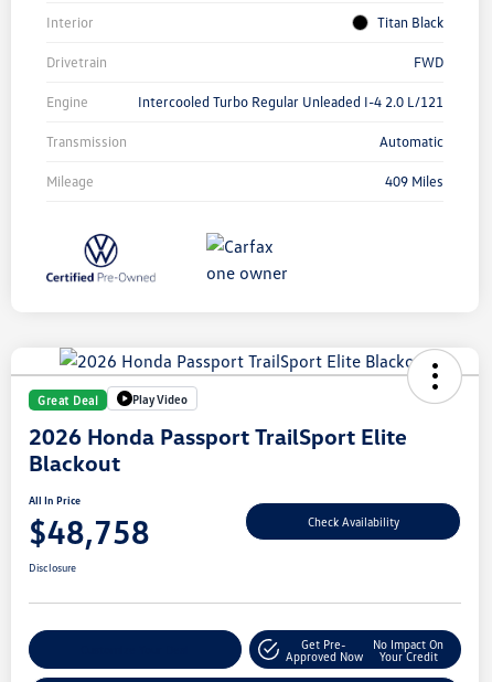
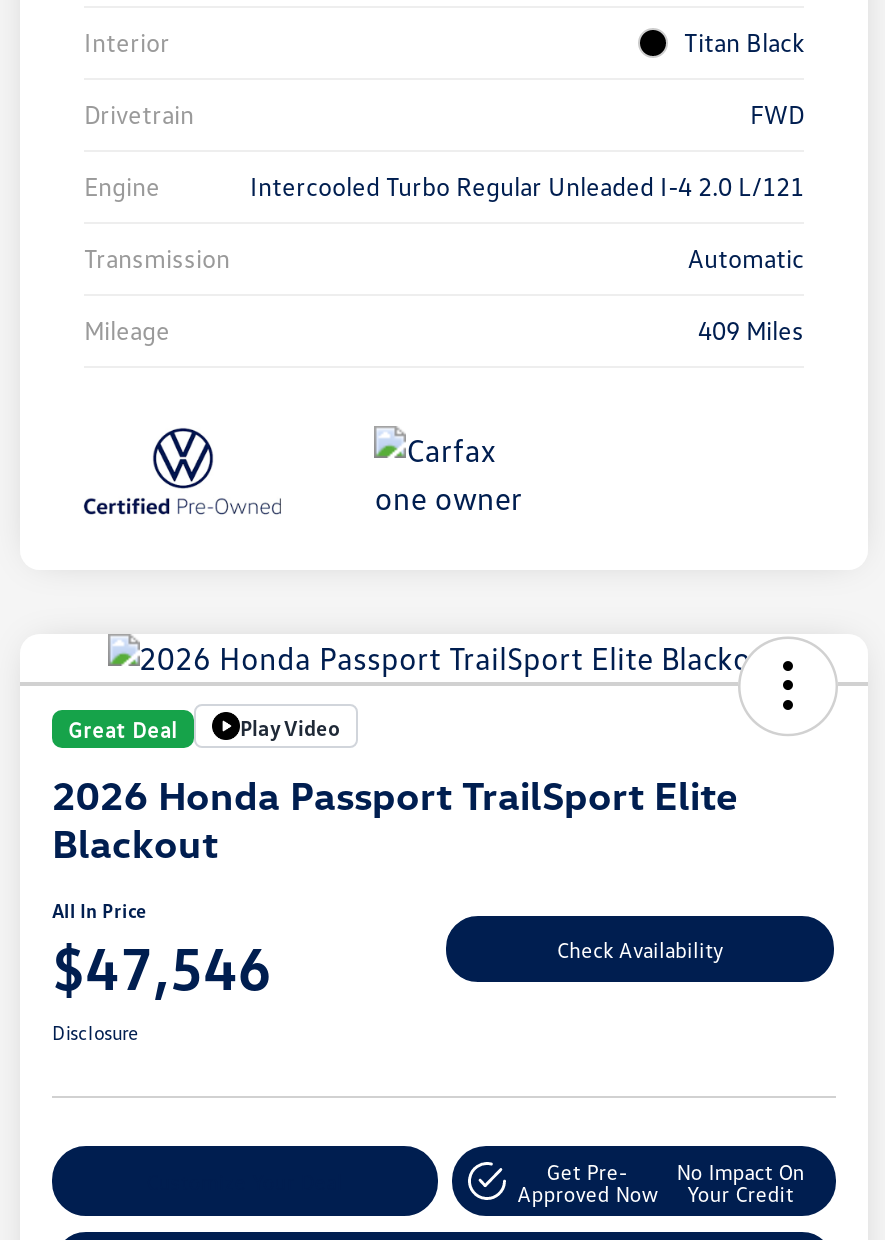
[29,511,150,552] $48,758 -> [52,930,272,1004] $47,546

